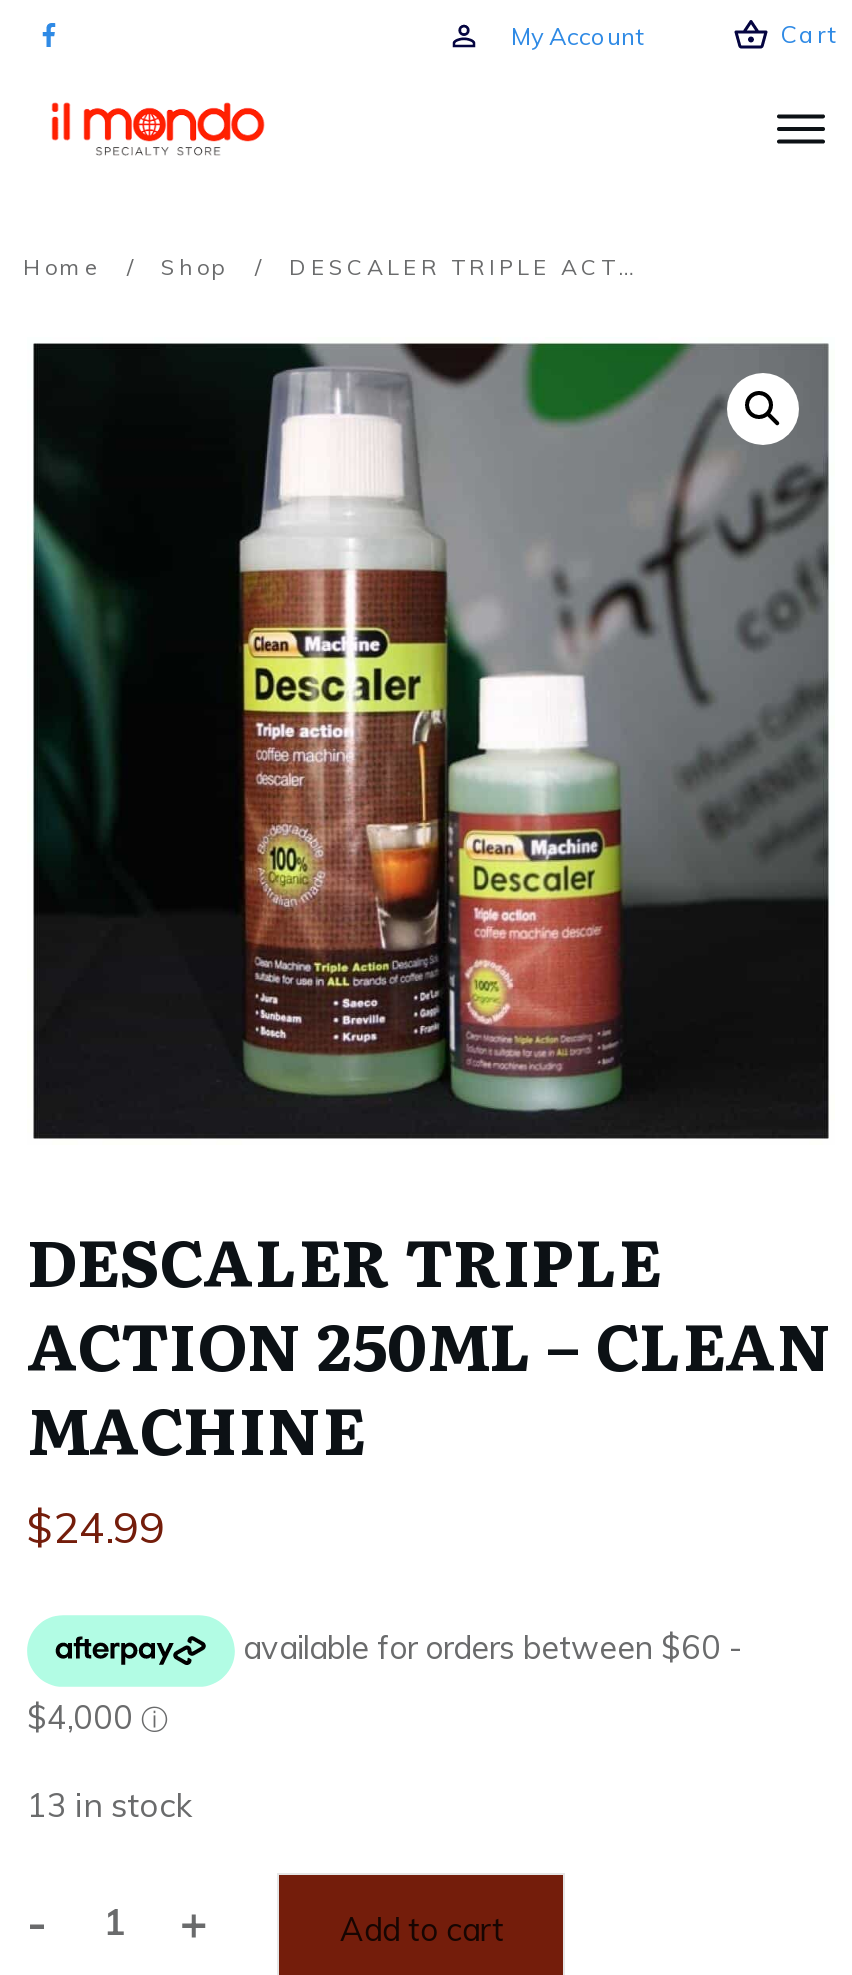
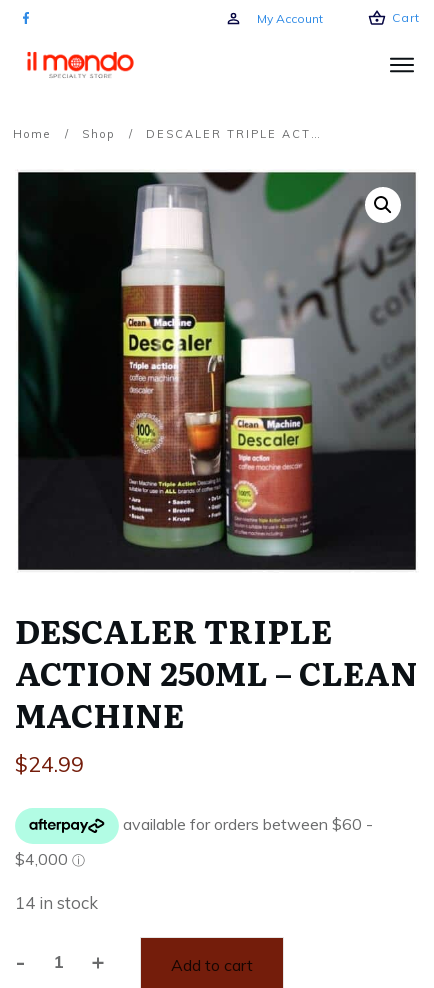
[27,1783,193,1825] 13 in stock -> [15,892,98,913] 14 in stock

